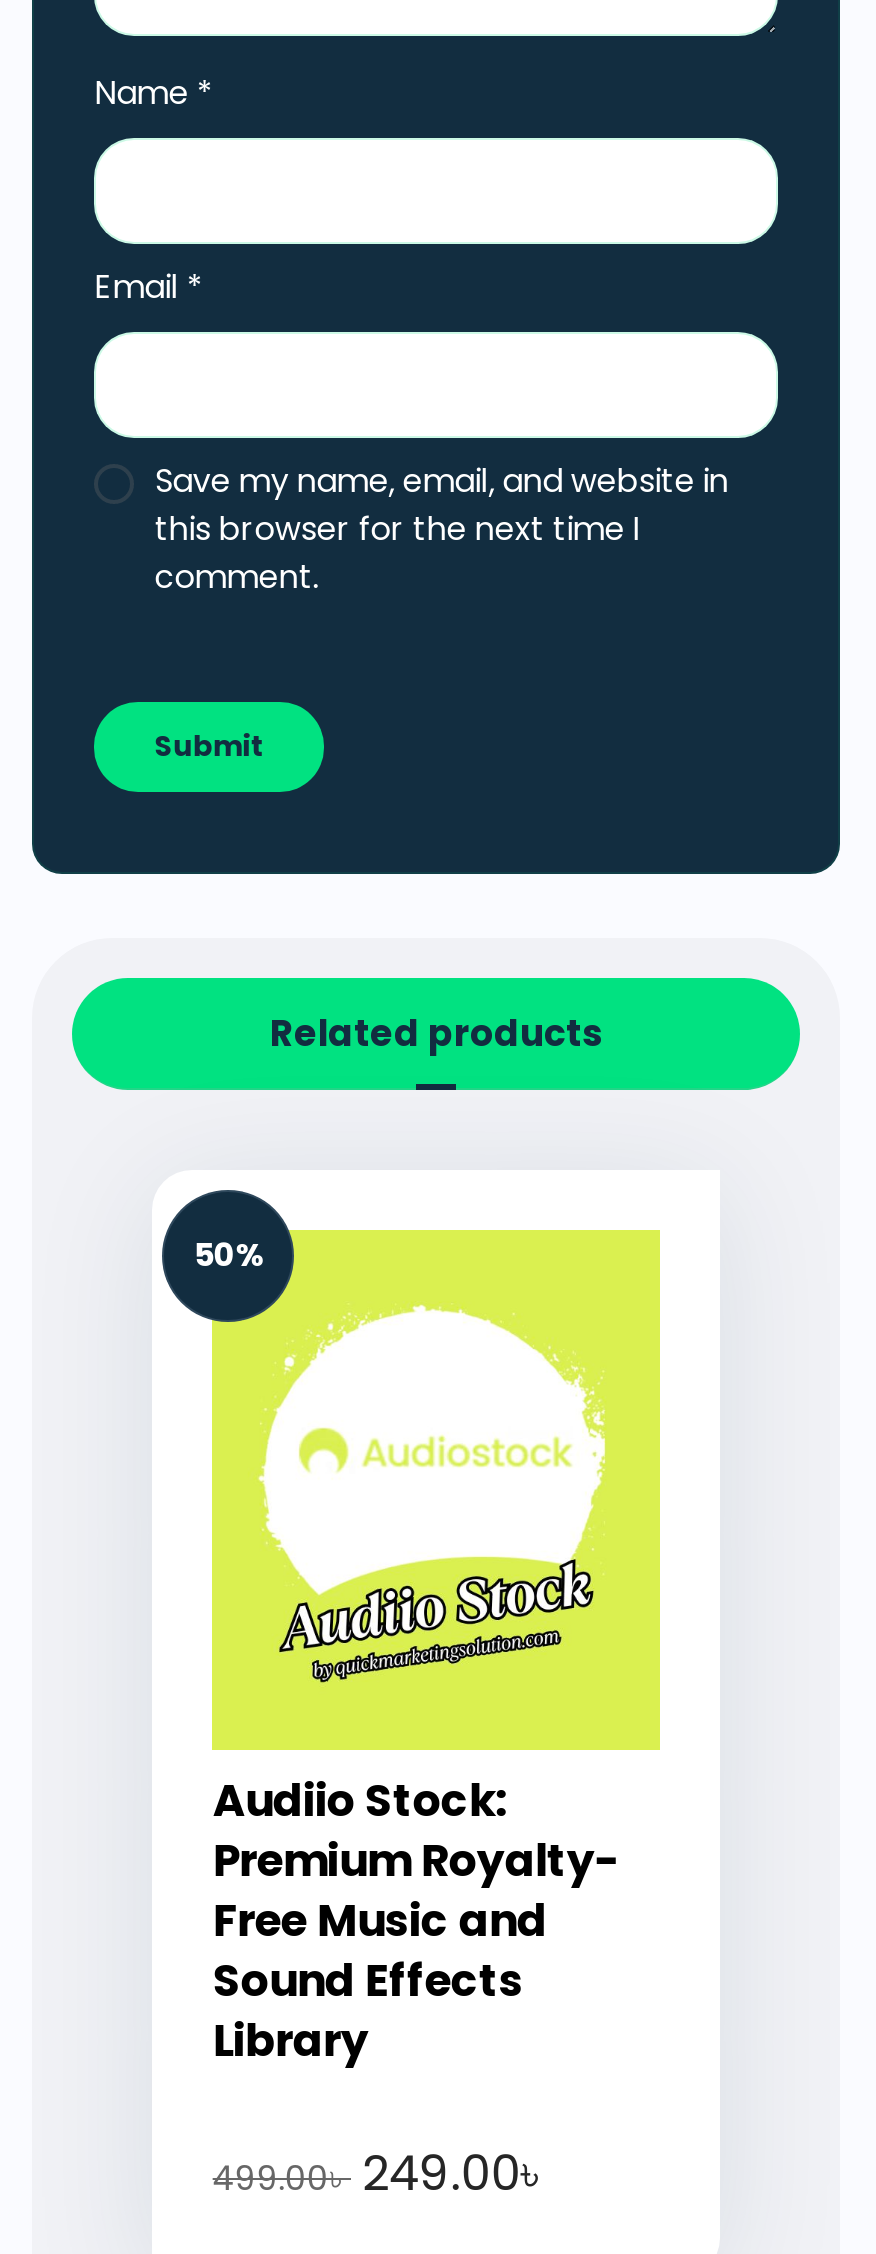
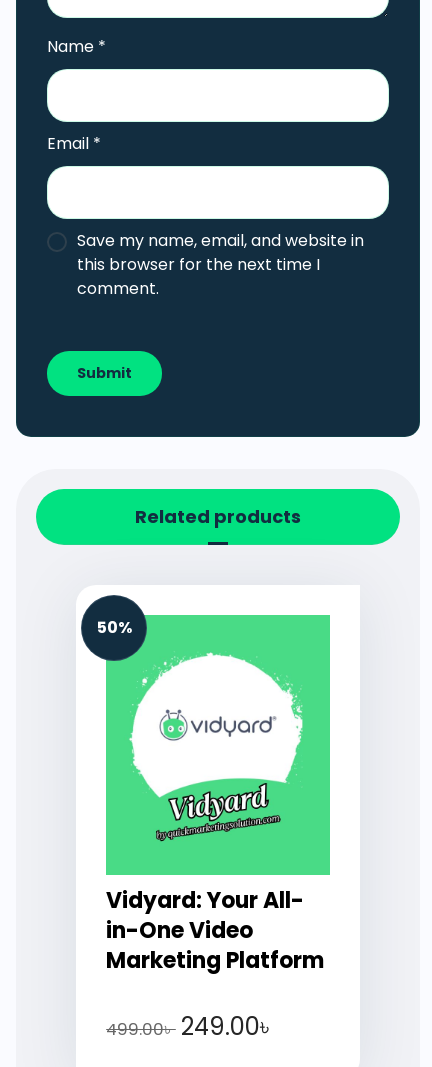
[210,1228,662,2072] [image] | Audiio Stock: | Premium Royalty- | Free Music and | Sound Effects | Library -> [105,614,331,976] [image] | Vidyard: Your All- | in-One Video | Marketing Platform

